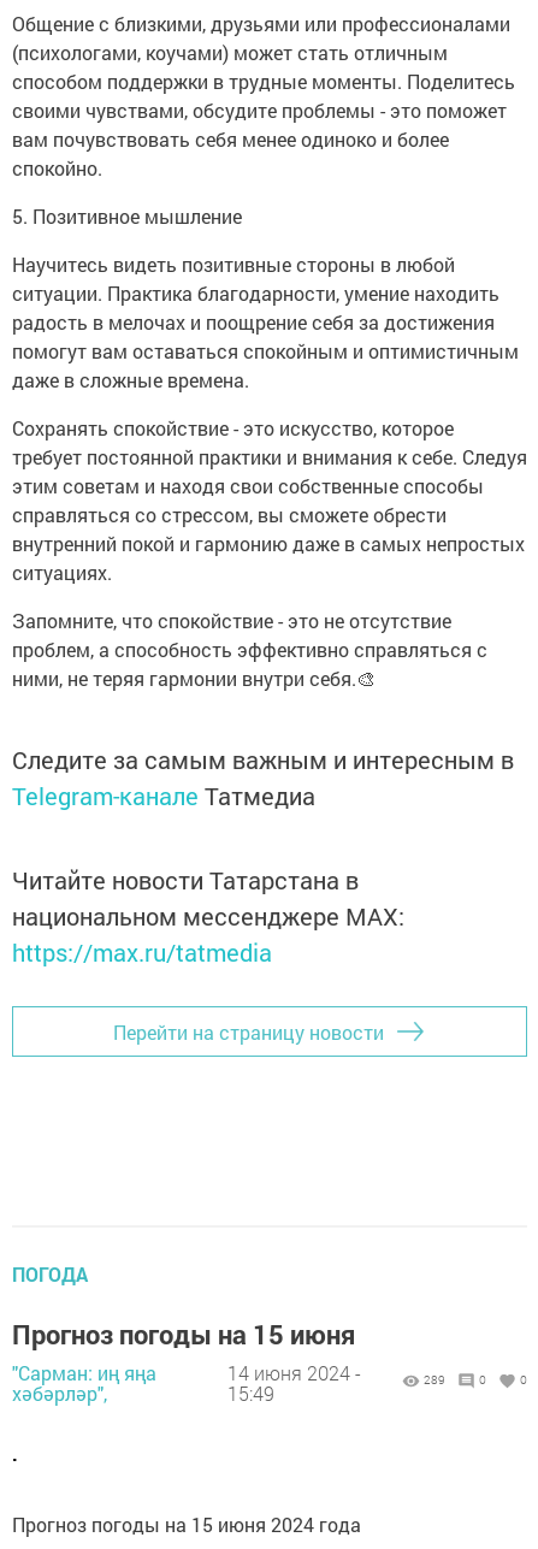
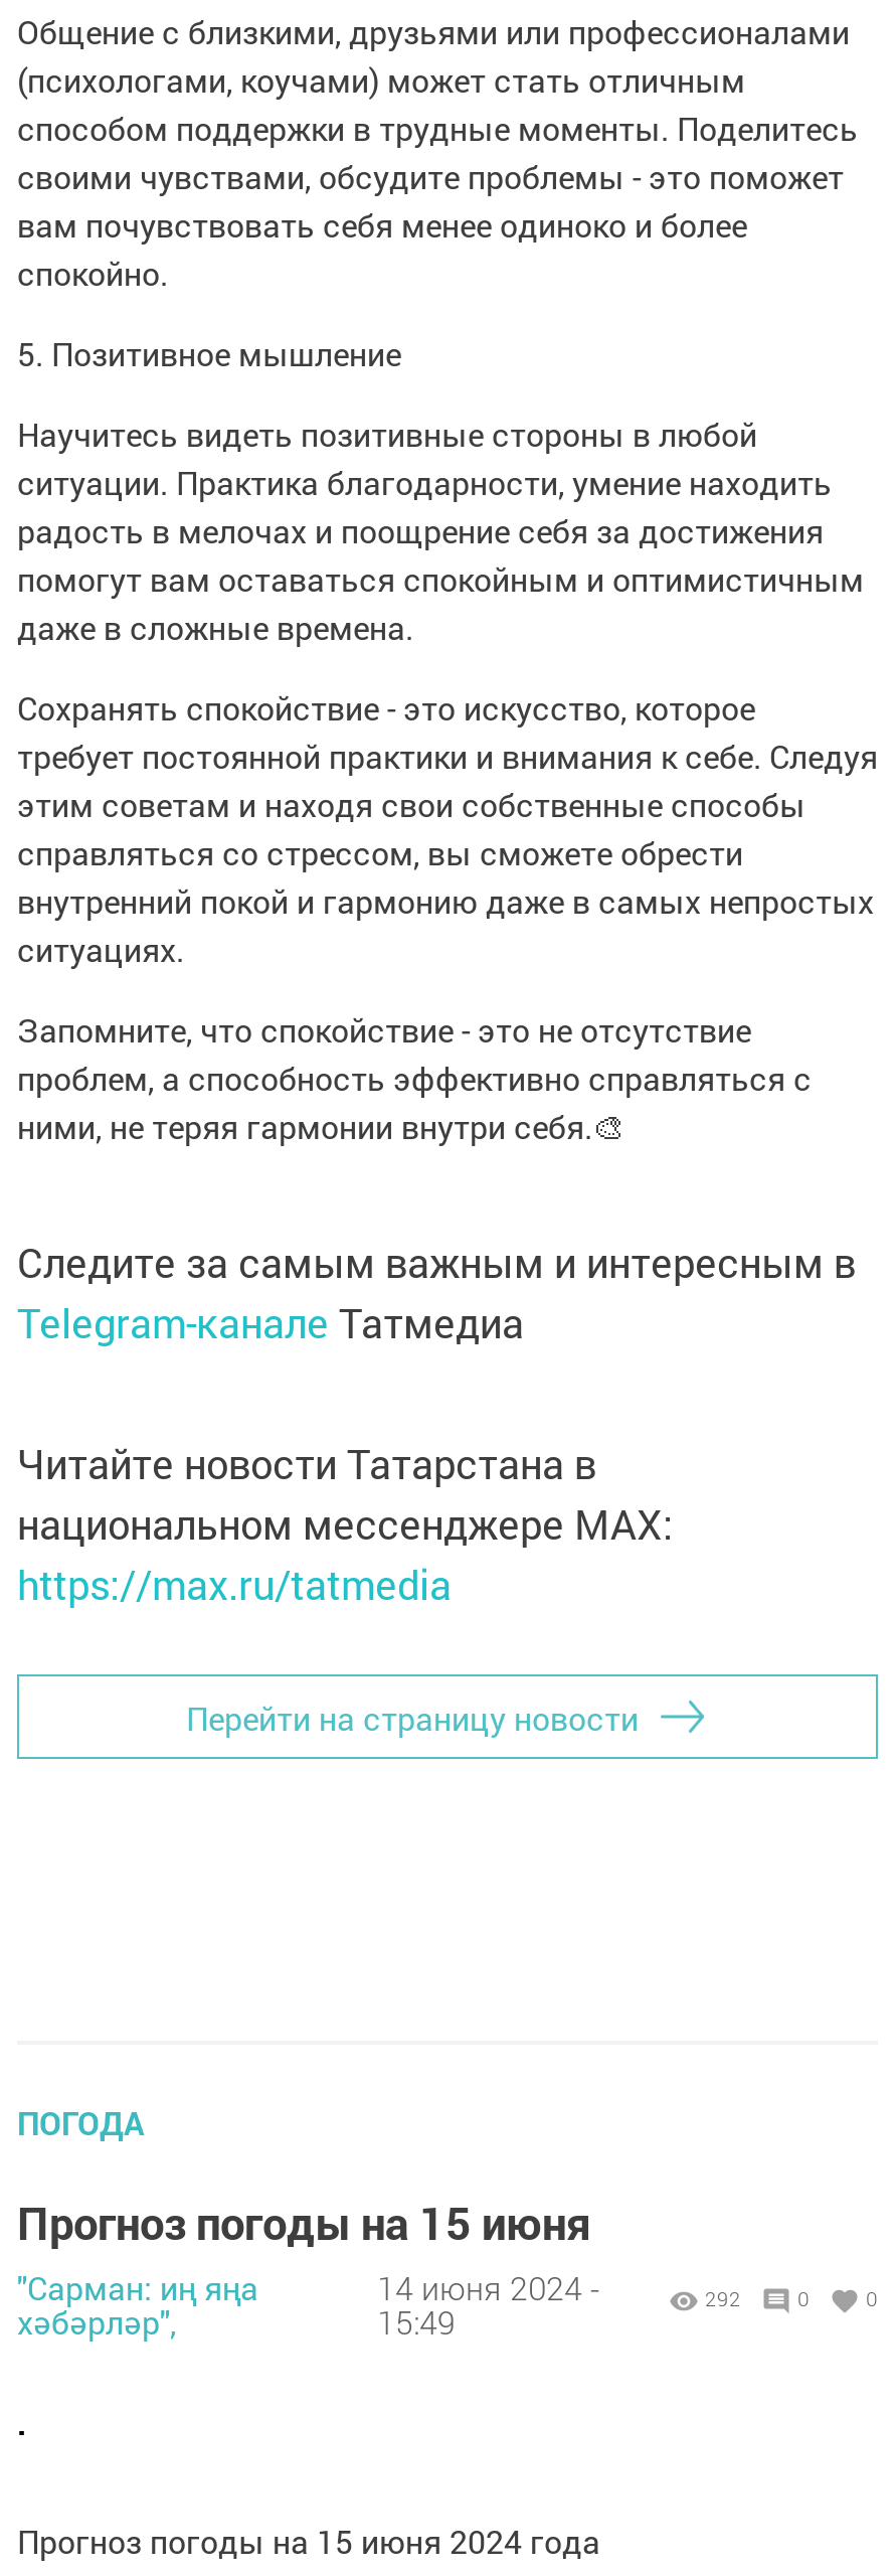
[424,1372,445,1388] 289 -> [705,2287,741,2313] 292

